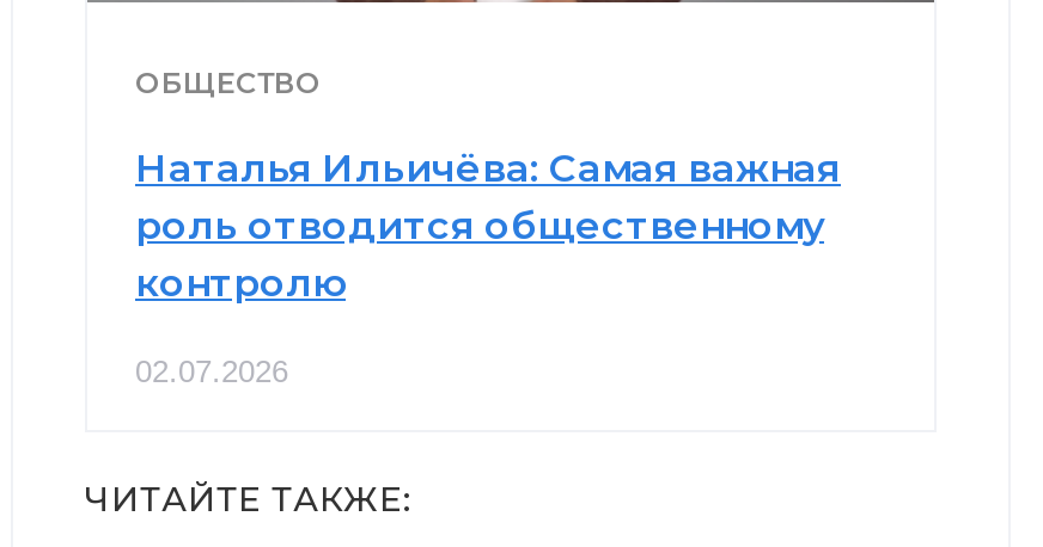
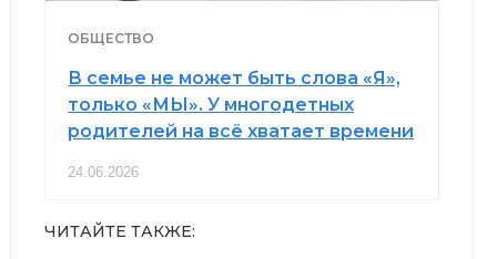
[135,145,841,305] Наталья Ильичёва: Самая важная | роль отводится общественному | контролю -> [68,67,414,141] В семье не может быть слова «Я», | только «МЫ». У многодетных | родителей на всё хватает времени
[135,353,288,389] 02.07.2026 -> [68,164,139,180] 24.06.2026

